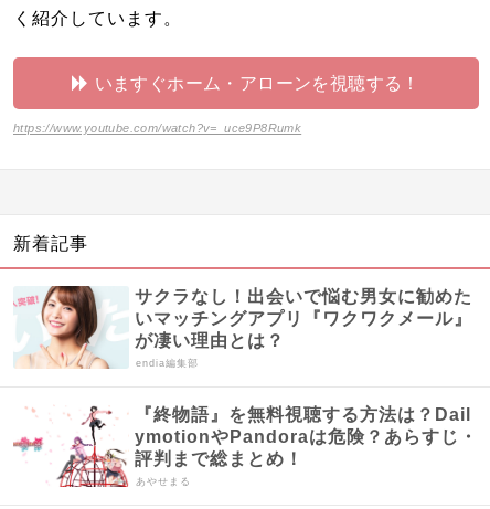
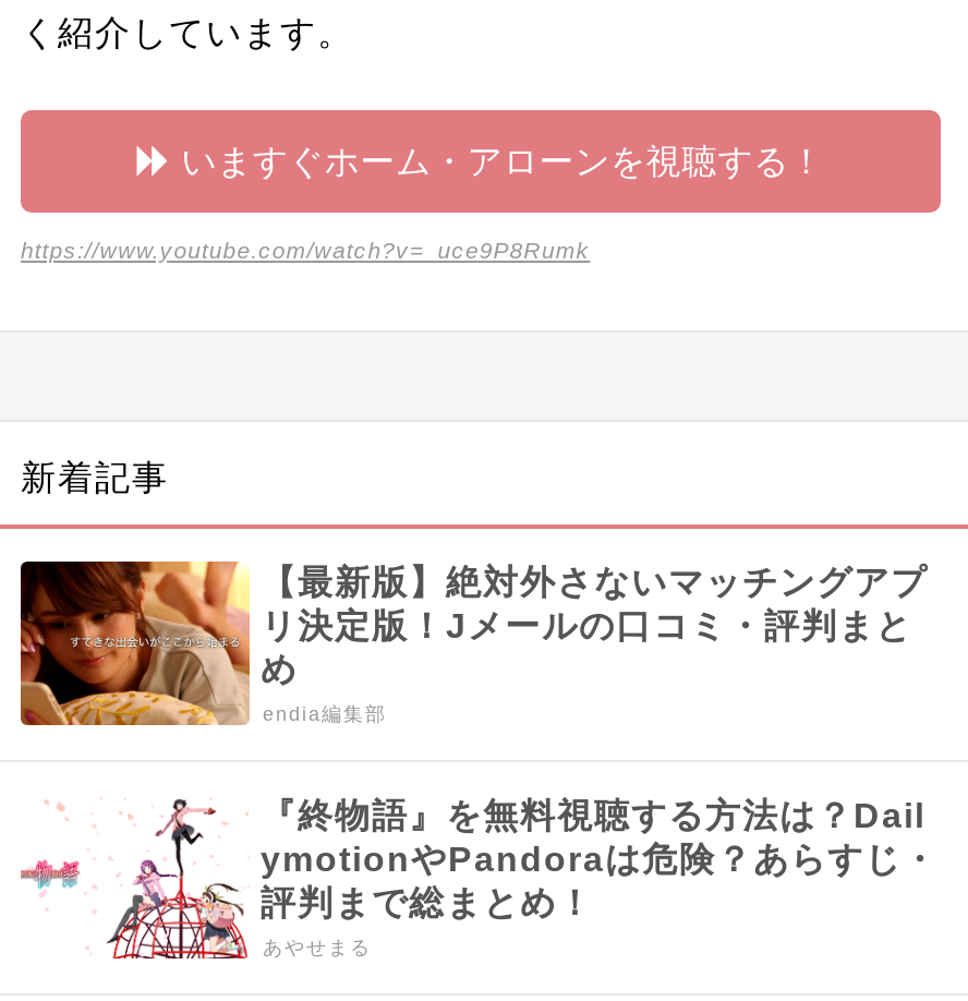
[13,285,472,370] [image] | サクラなし！出会いで悩む男女に勧めた | いマッチングアプリ『ワクワクメール』 | が凄い理由とは？ -> [19,559,928,727] [image] | 【最新版】絶対外さないマッチングアプ | リ決定版！Jメールの口コミ・評判まと | め

